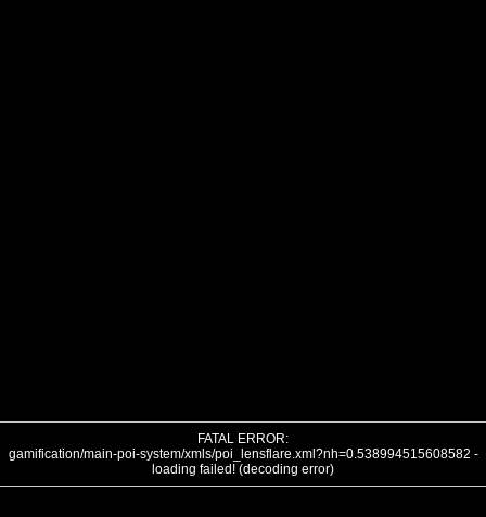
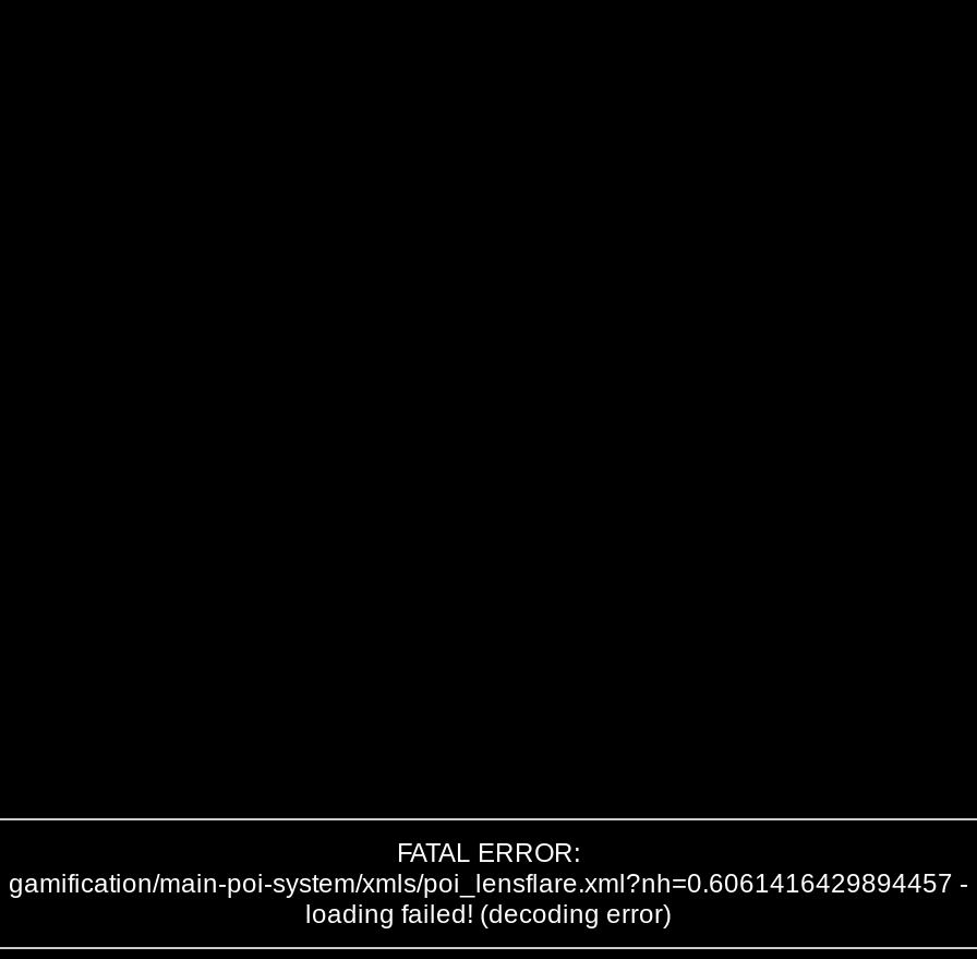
[8,446,478,462] gamification/main-poi-system/xmls/poi_lensflare.xml?nh=0.538994515608582 - -> [9,868,968,899] gamification/main-poi-system/xmls/poi_lensflare.xml?nh=0.6061416429894457 -

